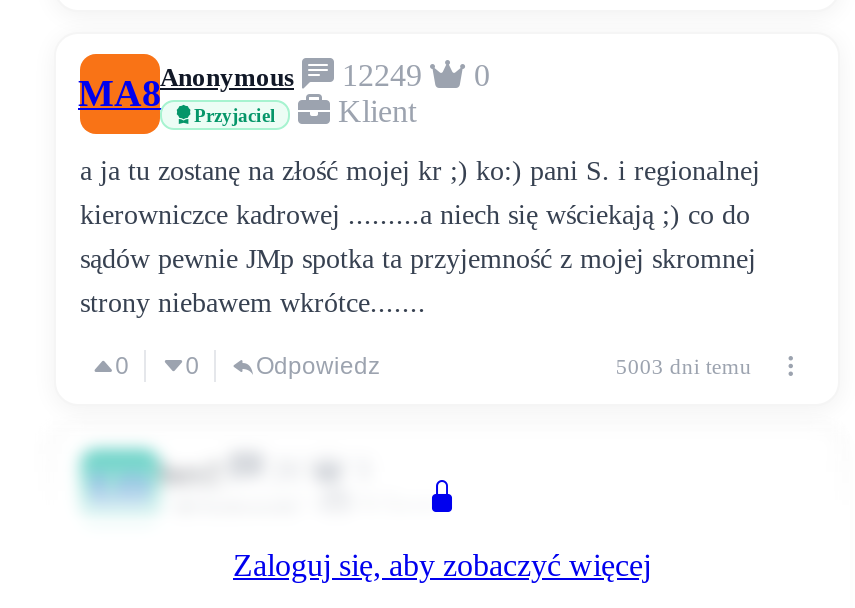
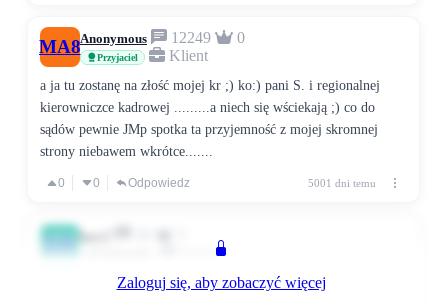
[616,354,752,378] 5003 dni temu -> [308,177,376,189] 5001 dni temu

